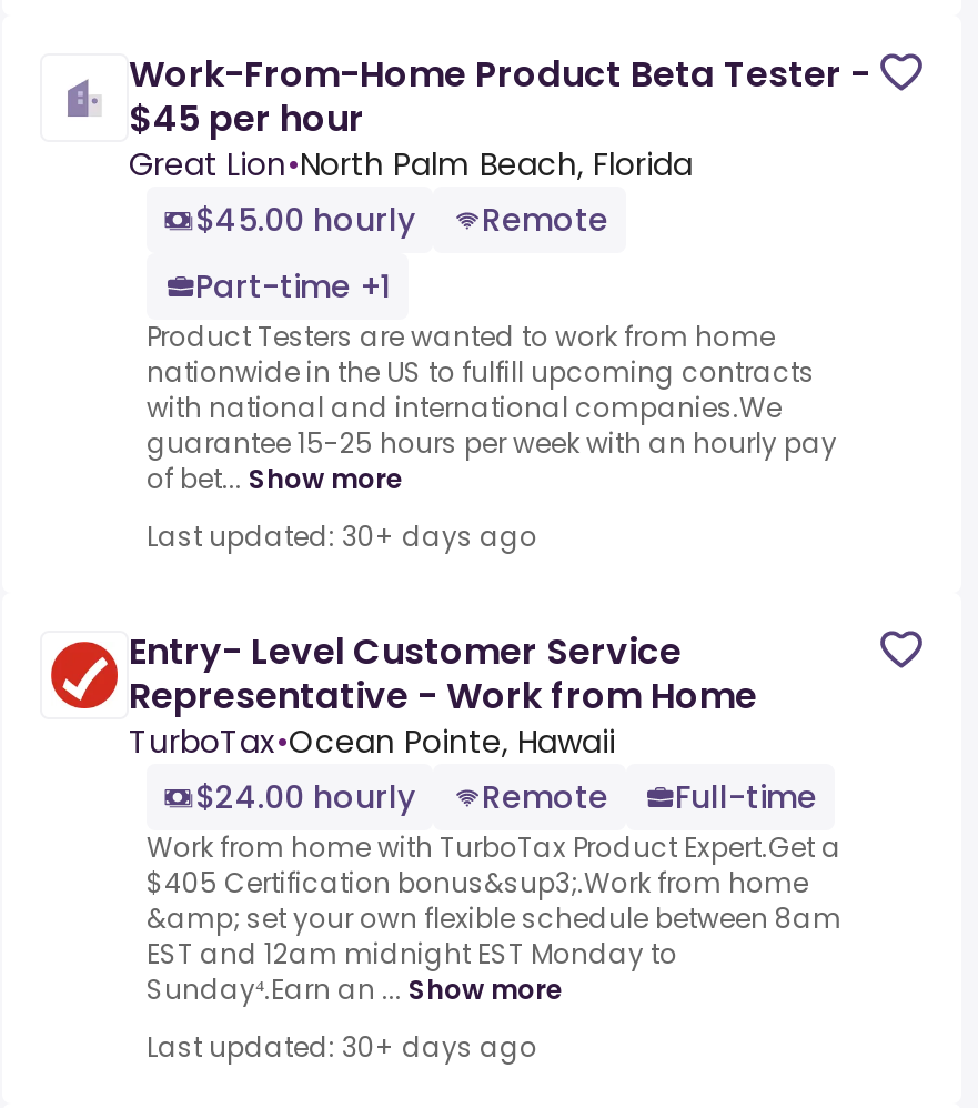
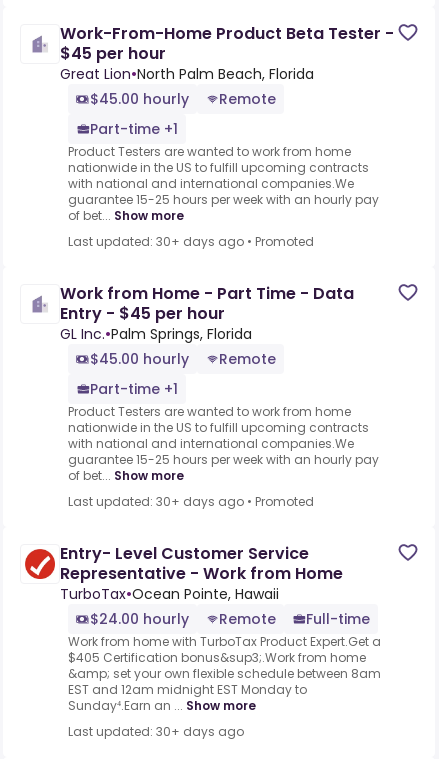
[147,518,537,556] Last updated: 30+ days ago -> [60,233,379,510] Last updated: 30+ days ago • Promoted | Work from Home - Part Time - Data | Entry - $45 per hour | GL Inc.•Palm Springs, Florida | $45.00 hourly | Remote | Part-time +1 | Product Testers are wanted to work from home | nationwide in the US to fulfill upcoming contracts | with national and international companies.We | guarantee 15-25 hours per week with an hourly pay | of bet... Show more | Last updated: 30+ days ago • Promoted

